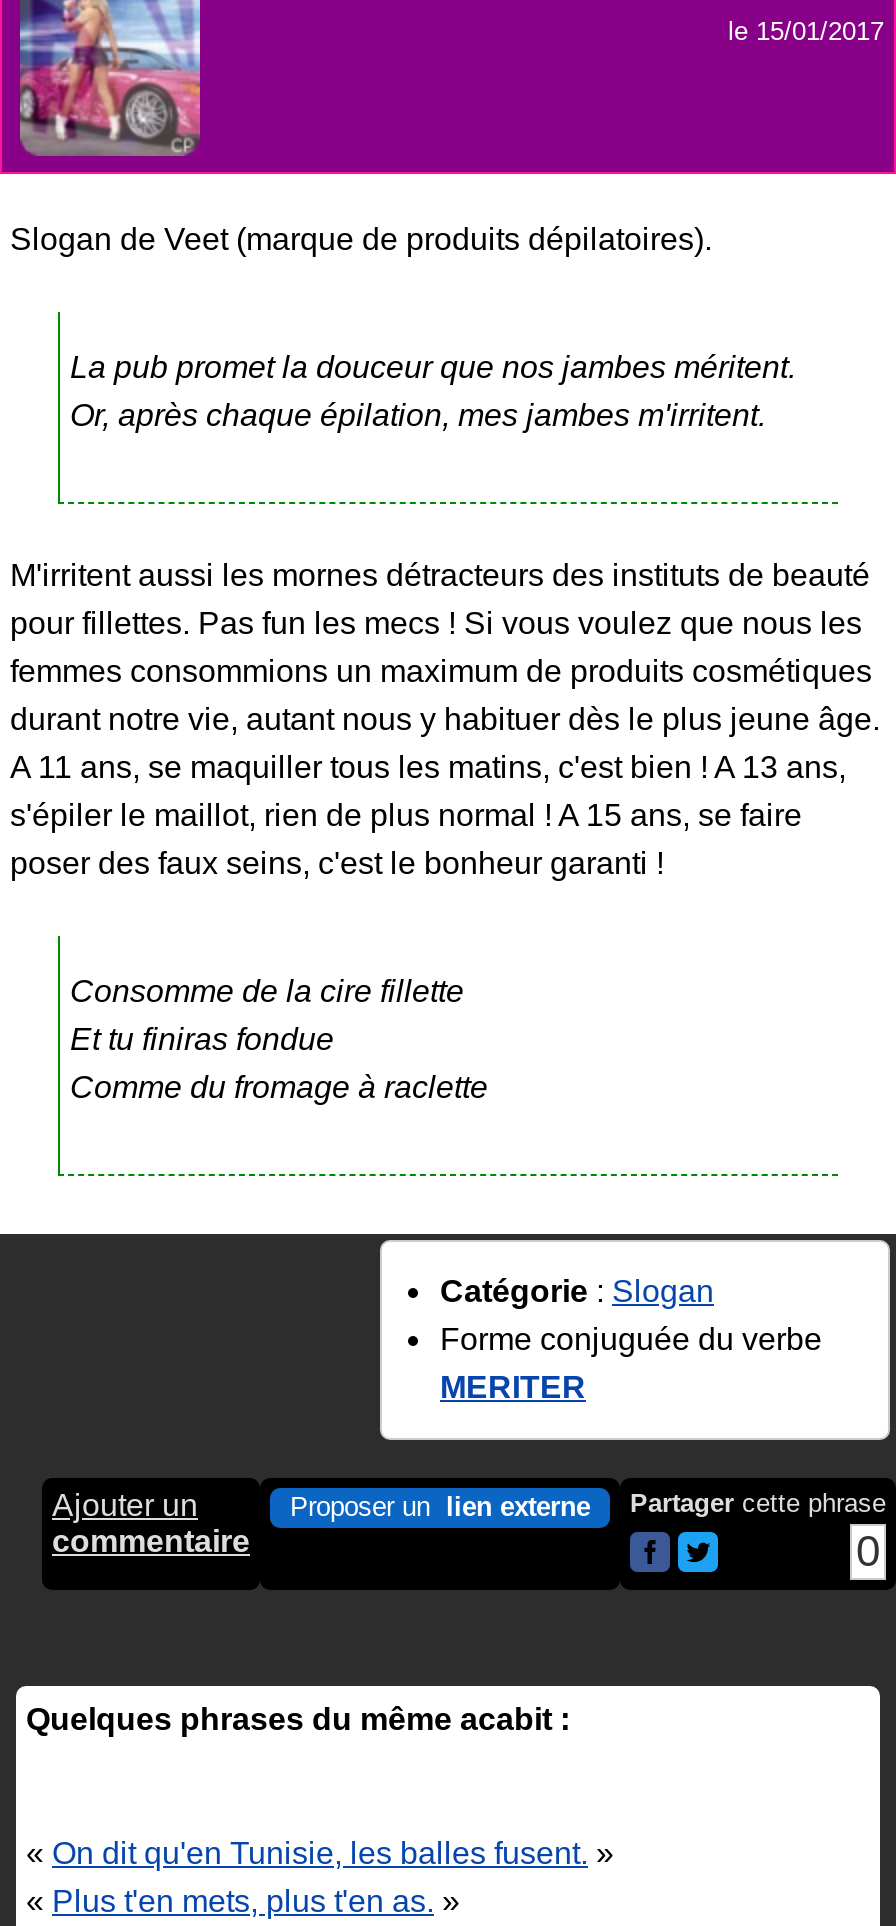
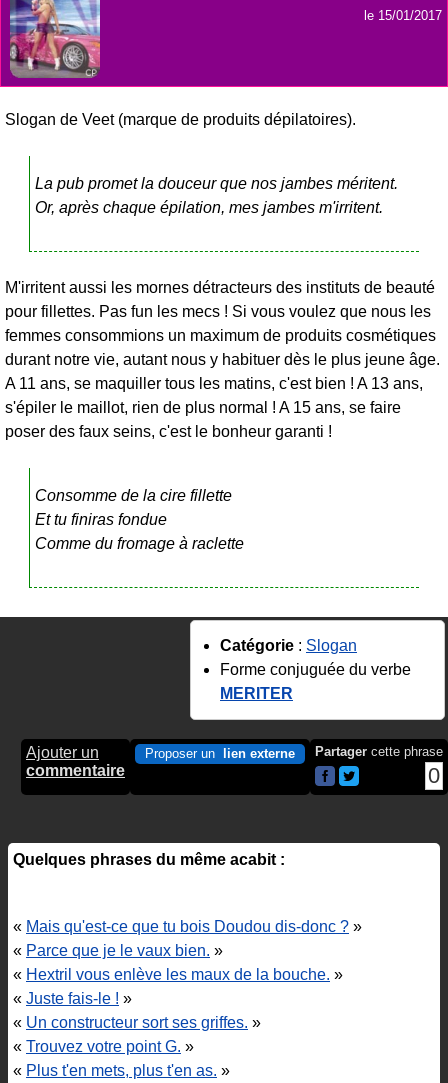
[26,1836,614,1870] «On dit qu'en Tunisie, les balles fusent.» -> [13,918,362,1055] «Mais qu'est-ce que tu bois Doudou dis-donc ?» | «Parce que je le vaux bien.» | «Hextril vous enlève les maux de la bouche.» | «Juste fais-le !» | «Un constructeur sort ses griffes.» | «Trouvez votre point G.»

